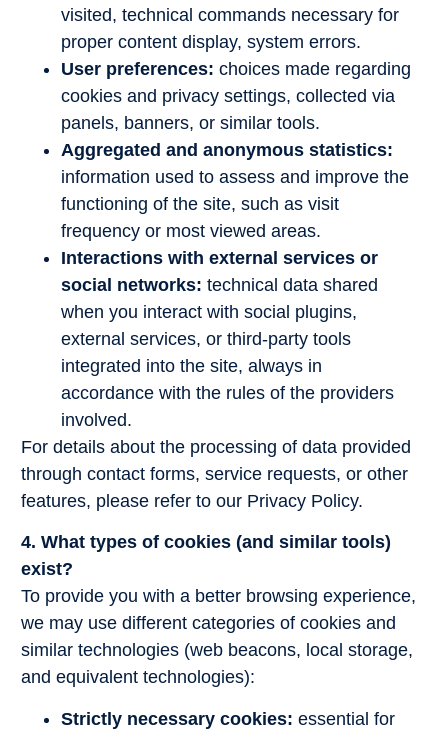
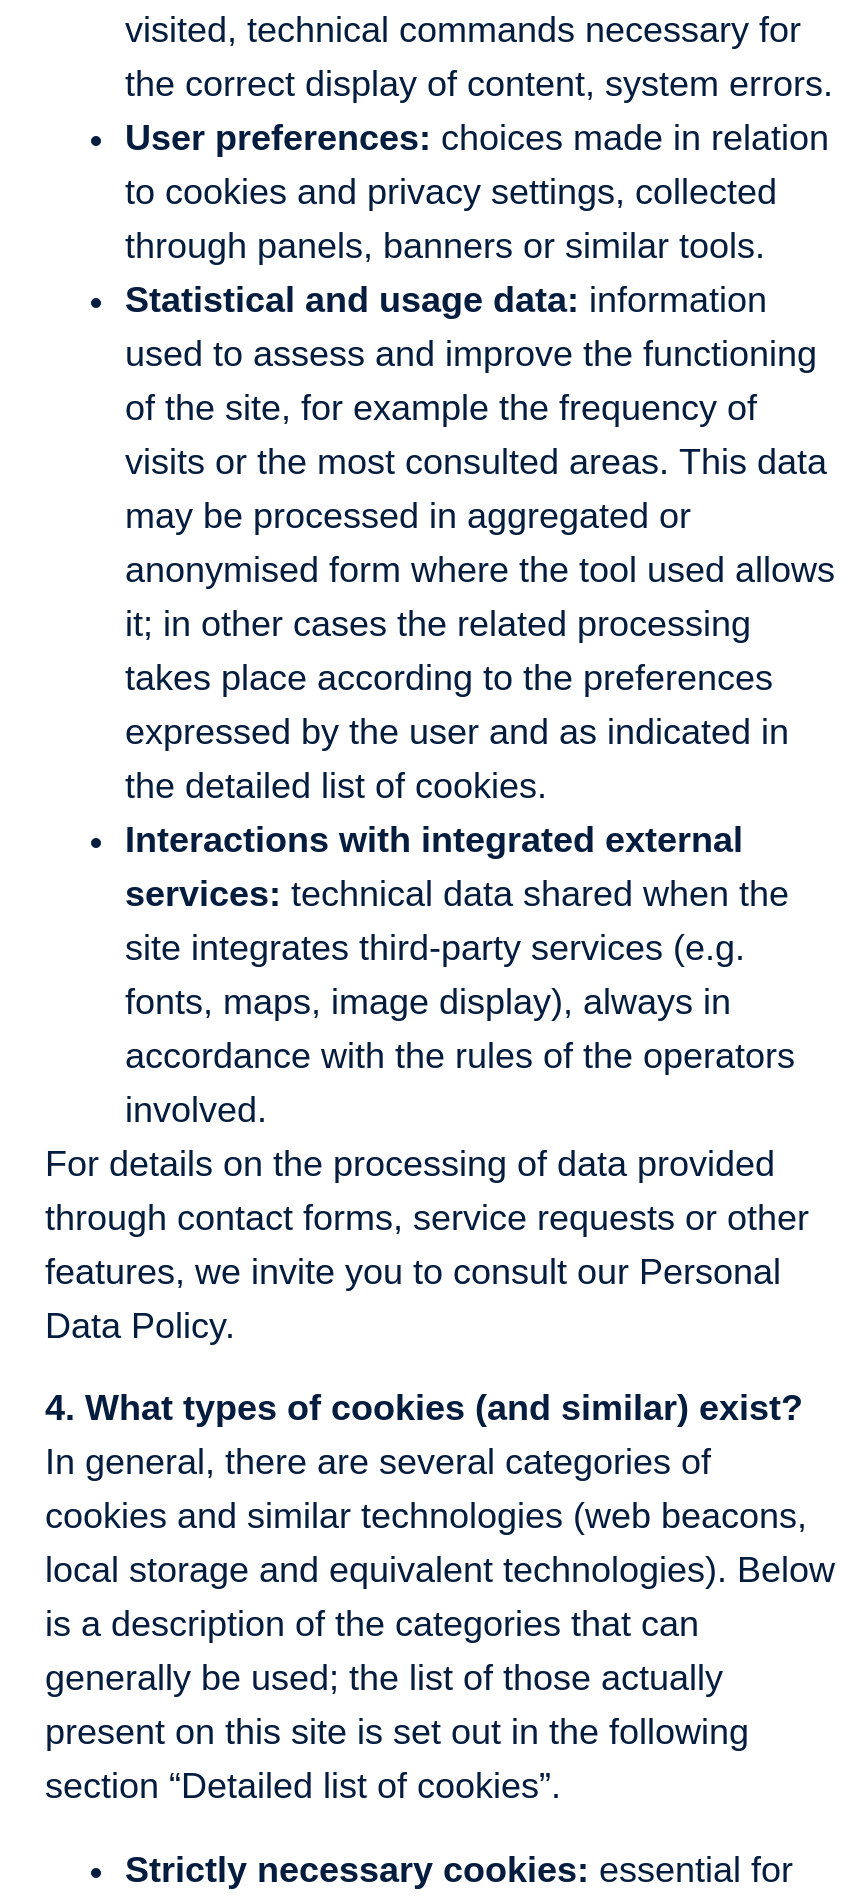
[61,32,411,403] proper content display, system errors. | User preferences: choices made regarding | cookies and privacy settings, collected via | panels, banners, or similar tools. | Aggregated and anonymous statistics: | information used to assess and improve the | functioning of the site, such as visit | frequency or most viewed areas. | Interactions with external services or | social networks: technical data shared | when you interact with social plugins, | external services, or third-party tools | integrated into the site, always in | accordance with the rules of the providers -> [125,64,835,1076] the correct display of content, system errors. | User preferences: choices made in relation | to cookies and privacy settings, collected | through panels, banners or similar tools. | Statistical and usage data: information | used to assess and improve the functioning | of the site, for example the frequency of | visits or the most consulted areas. This data | may be processed in aggregated or | anonymised form where the tool used allows | it; in other cases the related processing | takes place according to the preferences | expressed by the user and as indicated in | the detailed list of cookies. | Interactions with integrated external | services: technical data shared when the | site integrates third-party services (e.g. | fonts, maps, image display), always in | accordance with the rules of the operators
[21,437,411,511] For details about the processing of data provided | through contact forms, service requests, or other | features, please refer to our Privacy Policy. -> [45,1144,809,1346] For details on the processing of data provided | through contact forms, service requests or other | features, we invite you to consult our Personal | Data Policy.
[21,532,416,687] 4. What types of cookies (and similar tools) | exist? | To provide you with a better browsing experience, | we may use different categories of cookies and | similar technologies (web beacons, local storage, | and equivalent technologies): -> [45,1389,835,1807] 4. What types of cookies (and similar) exist? | In general, there are several categories of | cookies and similar technologies (web beacons, | local storage and equivalent technologies). Below | is a description of the categories that can | generally be used; the list of those actually | present on this site is set out in the following | section “Detailed list of cookies”.

